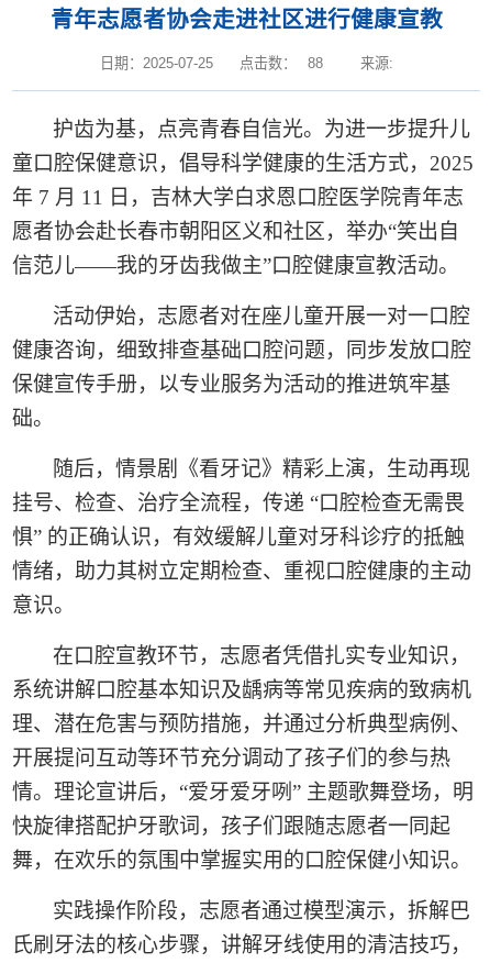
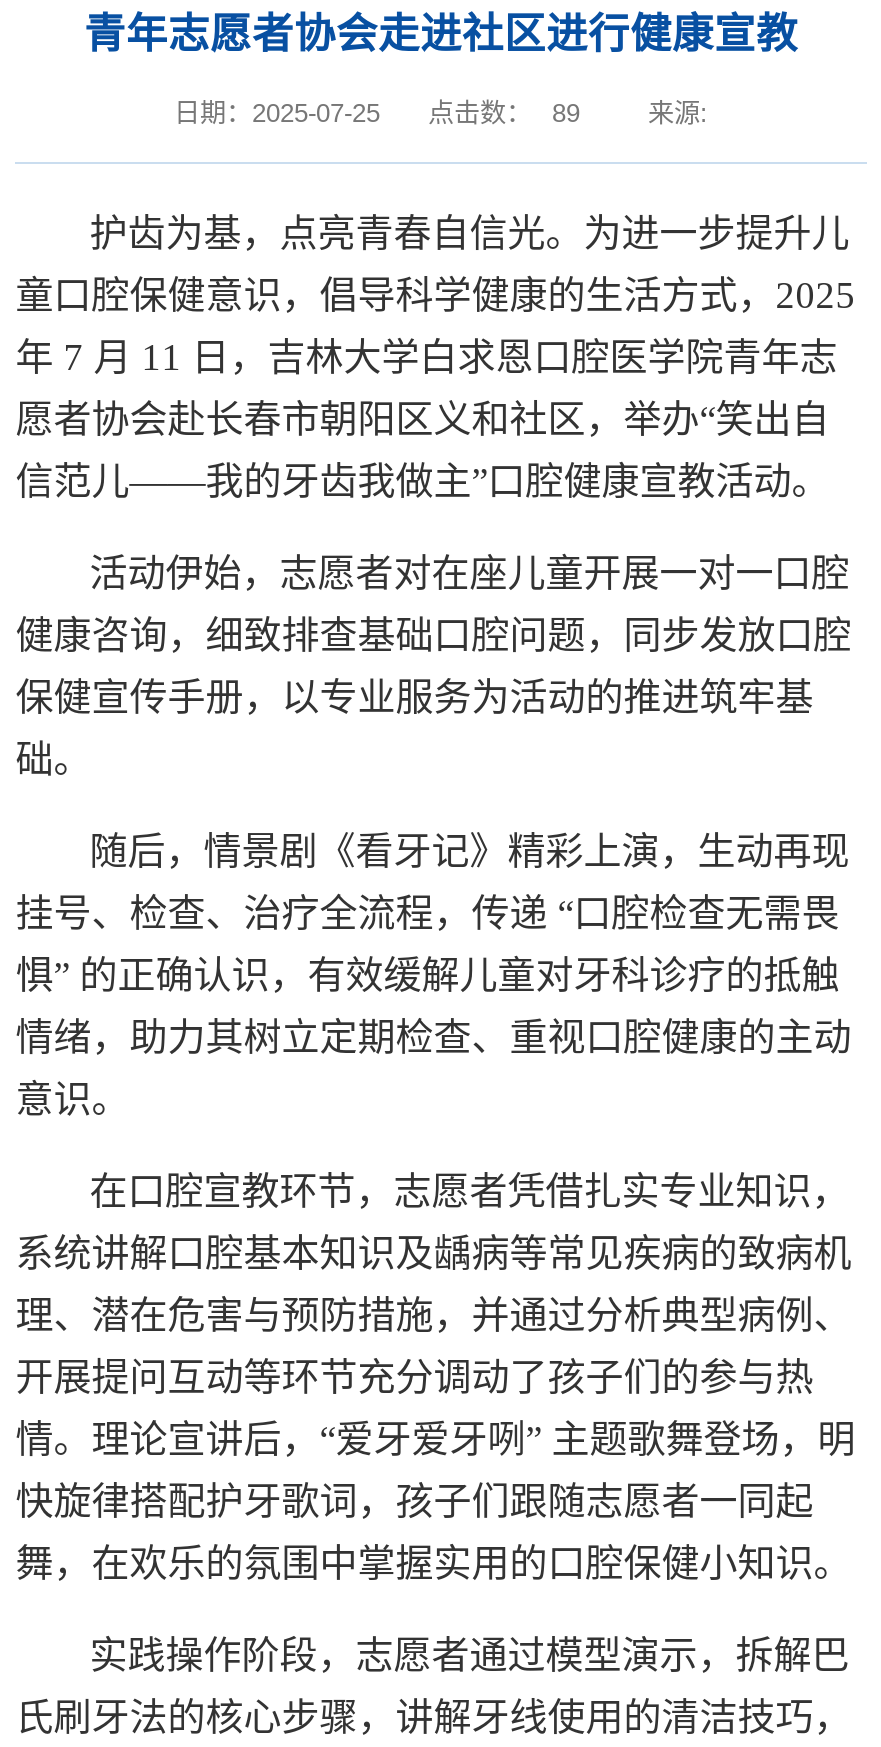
[99,55,322,71] 日期：2025-07-25 点击数： 88 -> [174,98,580,128] 日期：2025-07-25 点击数： 89

